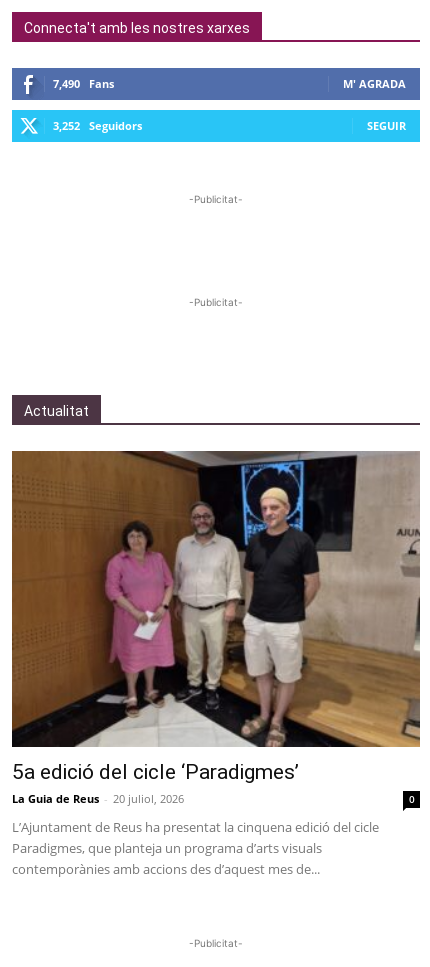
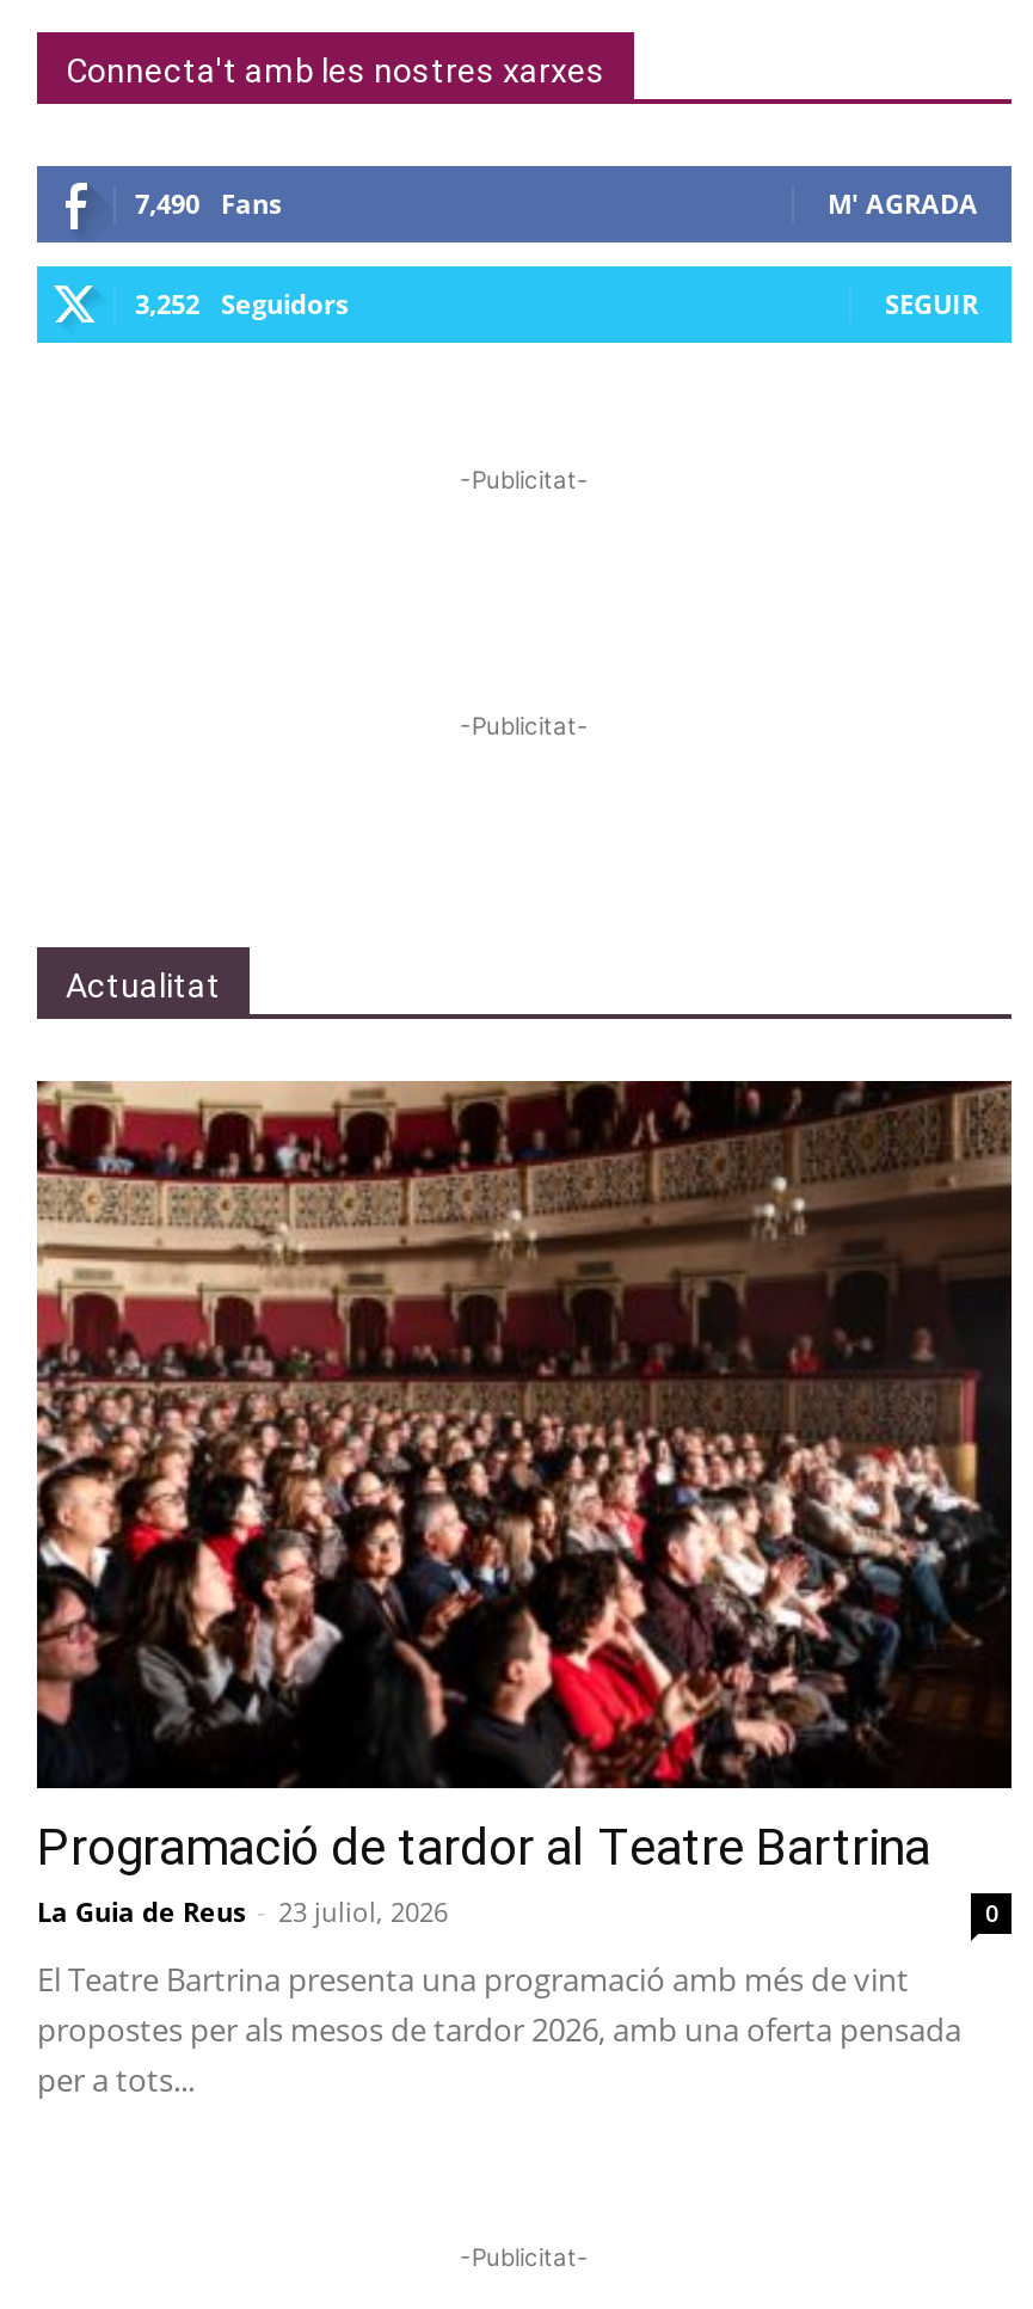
[11,450,421,806] [image] | 5a edició del cicle ‘Paradigmes’ | La Guia de Reus - 20 juliol, 2026 -> [35,1081,1014,1929] [image] | Programació de tardor al Teatre Bartrina | La Guia de Reus - 23 juliol, 2026
[12,818,379,878] L’Ajuntament de Reus ha presentat la cinquena edició del cicle | Paradigmes, que planteja un programa d’arts visuals | contemporànies amb accions des d’aquest mes de... -> [37,1958,961,2101] El Teatre Bartrina presenta una programació amb més de vint | propostes per als mesos de tardor 2026, amb una oferta pensada | per a tots...

